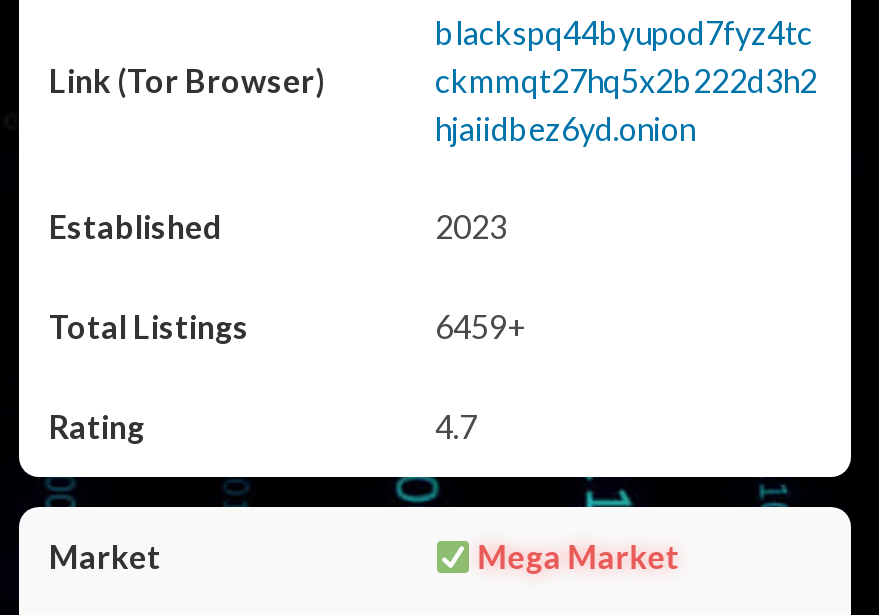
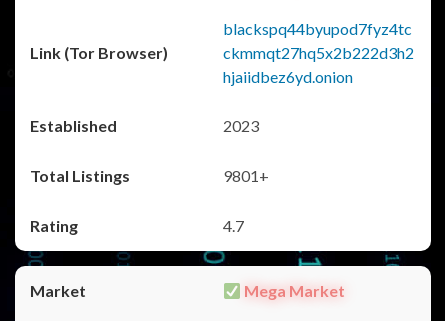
[435,307,527,345] 6459+ -> [223,166,269,185] 9801+

